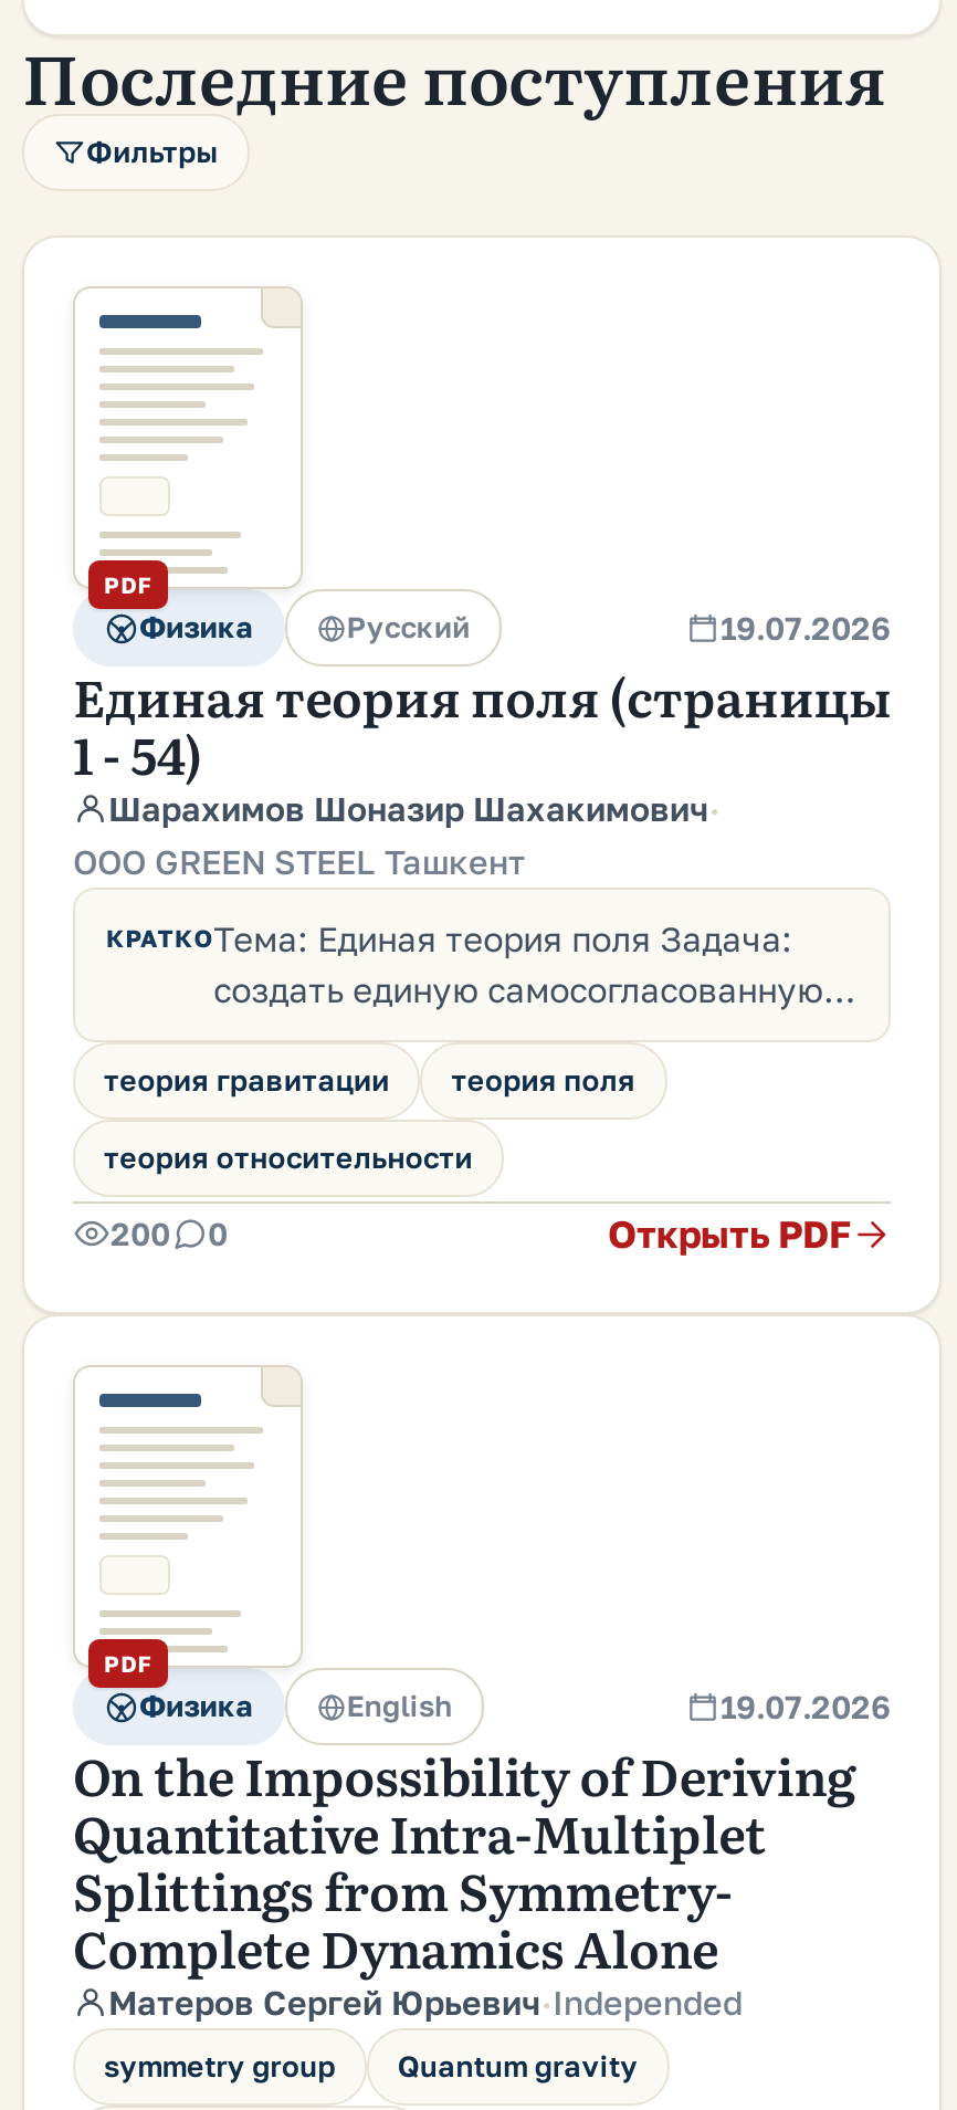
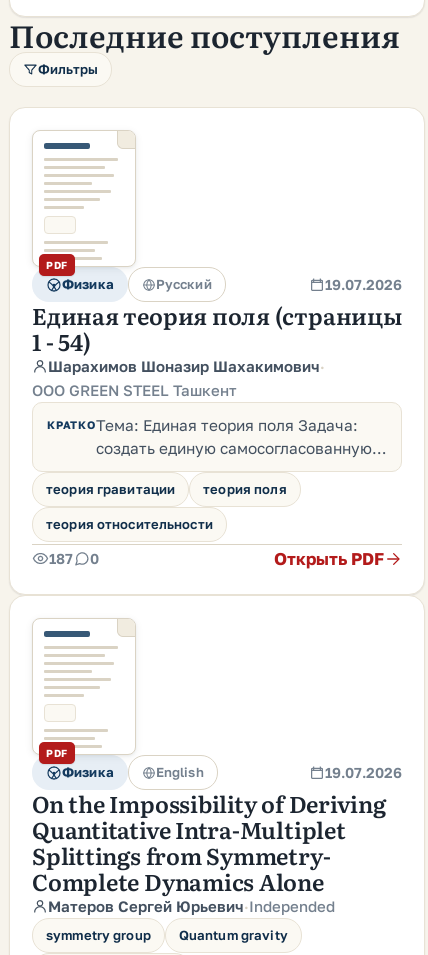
[111,1215,228,1252] 200 0 -> [49,550,99,567] 187 0

